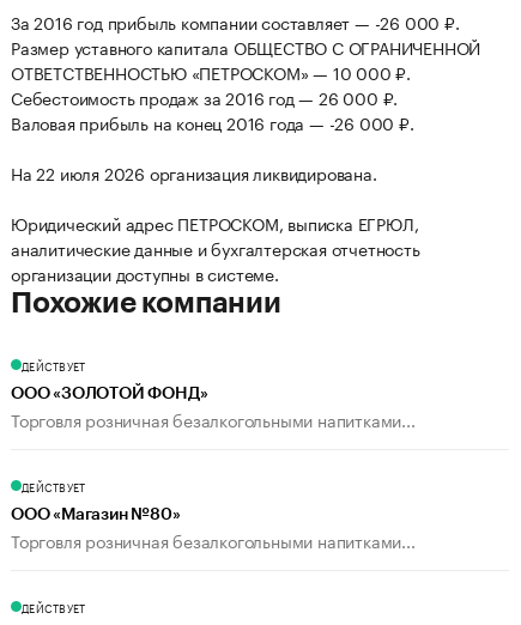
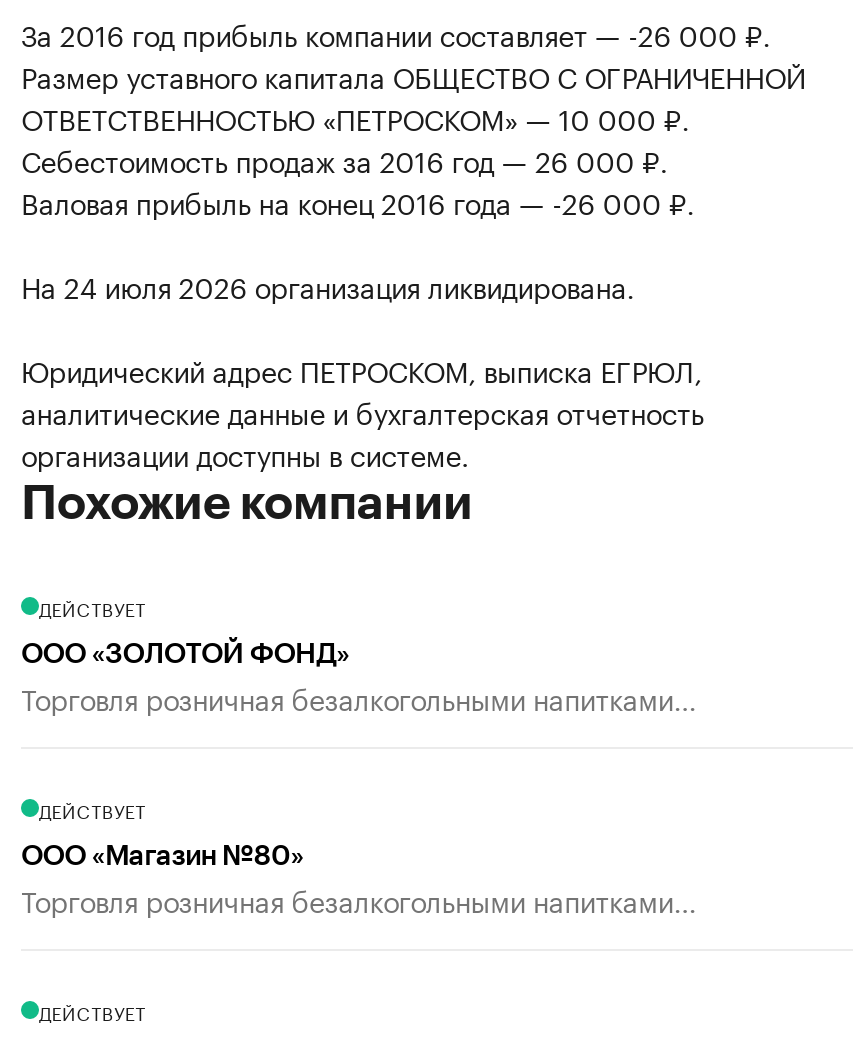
[11,160,377,186] На 22 июля 2026 организация ликвидирована. -> [21,264,634,308] На 24 июля 2026 организация ликвидирована.

